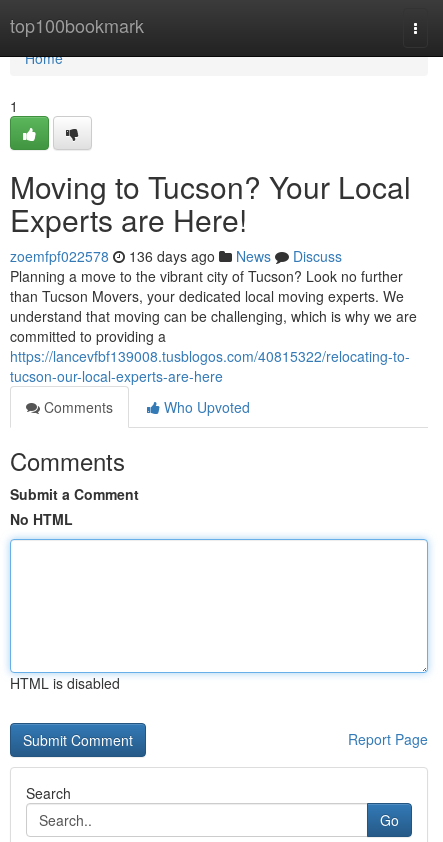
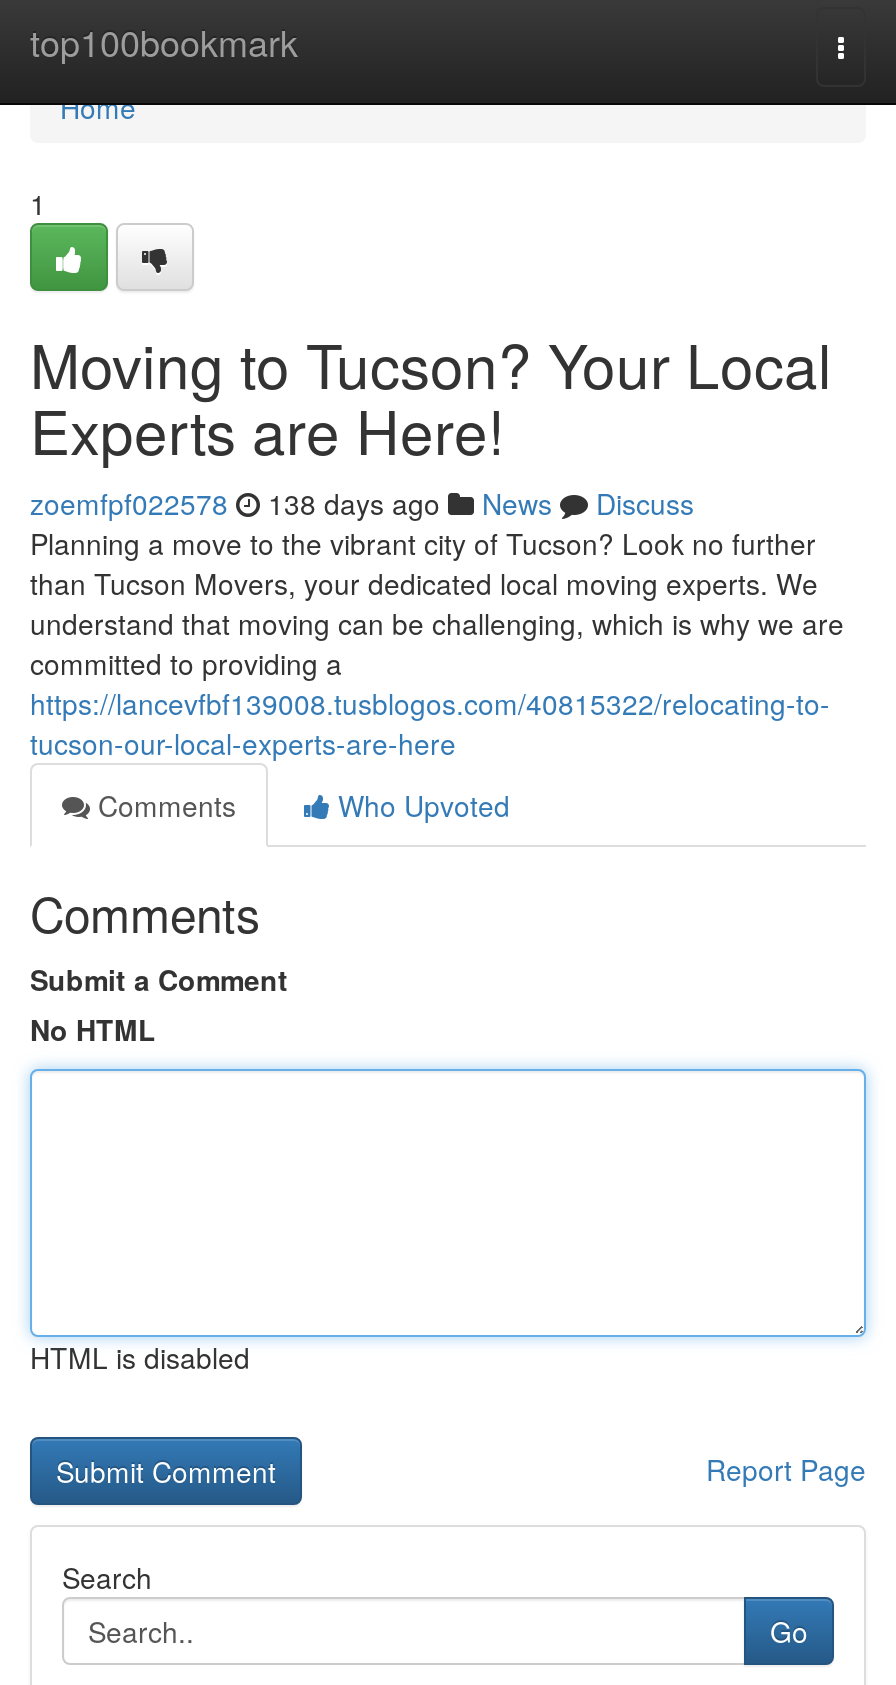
[10,246,342,266] zoemfpf022578 136 days ago News Discuss -> [30,483,694,523] zoemfpf022578 138 days ago News Discuss

